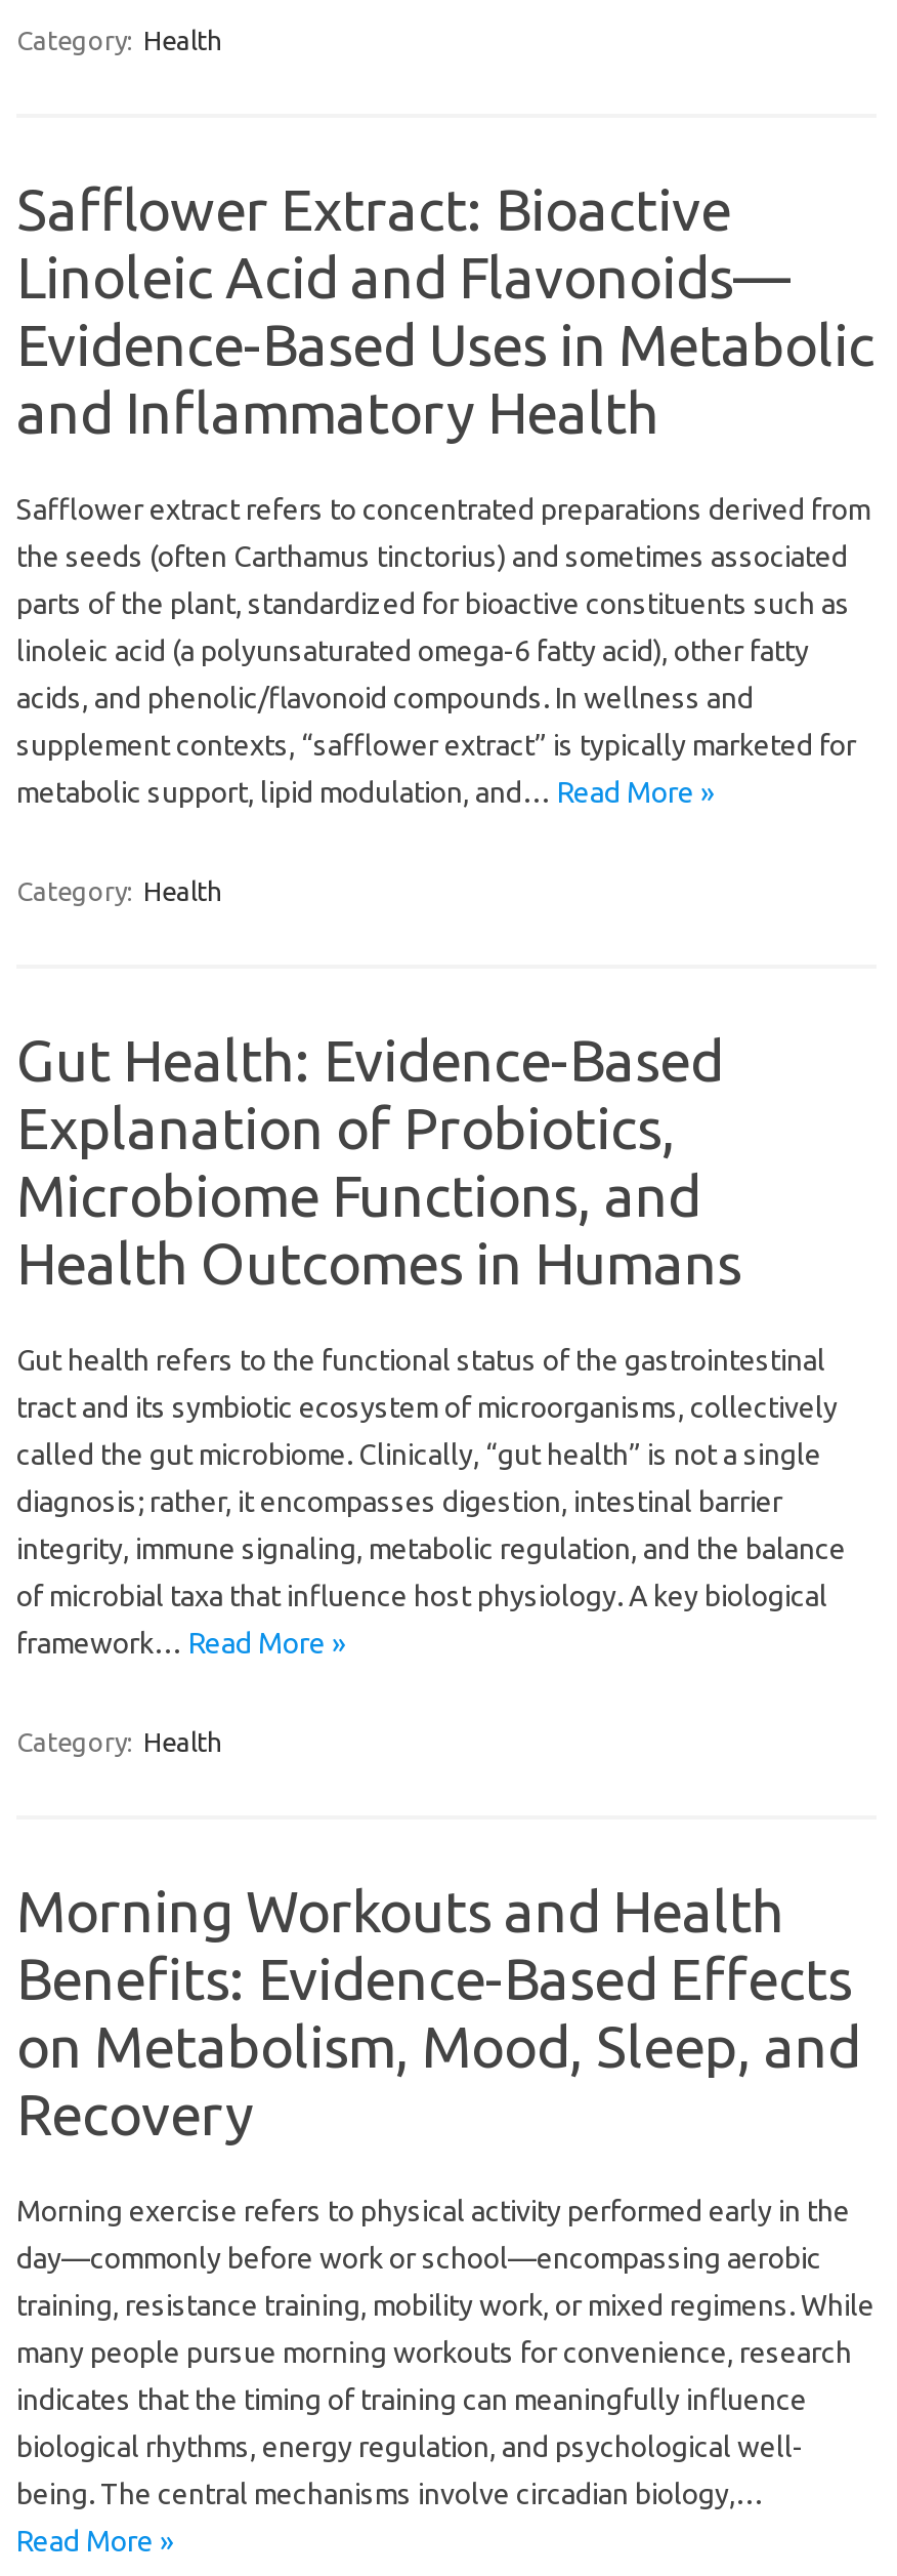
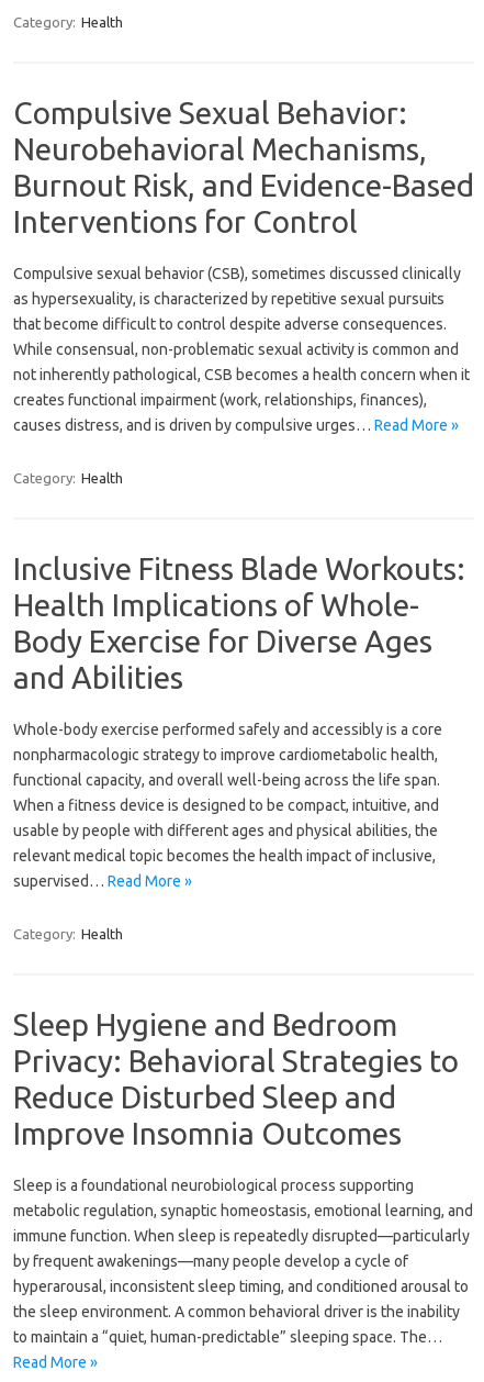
[16,177,874,444] Safflower Extract: Bioactive | Linoleic Acid and Flavonoids— | Evidence-Based Uses in Metabolic | and Inflammatory Health -> [13,96,474,238] Compulsive Sexual Behavior: | Neurobehavioral Mechanisms, | Burnout Risk, and Evidence-Based | Interventions for Control
[16,493,870,809] Safflower extract refers to concentrated preparations derived from | the seeds (often Carthamus tinctorius) and sometimes associated | parts of the plant, standardized for bioactive constituents such as | linoleic acid (a polyunsaturated omega-6 fatty acid), other fatty | acids, and phenolic/flavonoid compounds. In wellness and | supplement contexts, “safflower extract” is typically marketed for | metabolic support, lipid modulation, and… Read More » -> [13,265,470,434] Compulsive sexual behavior (CSB), sometimes discussed clinically | as hypersexuality, is characterized by repetitive sexual pursuits | that become difficult to control despite adverse consequences. | While consensual, non-problematic sexual activity is common and | not inherently pathological, CSB becomes a health concern when it | creates functional impairment (work, relationships, finances), | causes distress, and is driven by compulsive urges… Read More »
[16,1028,741,1295] Gut Health: Evidence-Based | Explanation of Probiotics, | Microbiome Functions, and | Health Outcomes in Humans -> [13,551,465,694] Inclusive Fitness Blade Workouts: | Health Implications of Whole- | Body Exercise for Diverse Ages | and Abilities
[16,1344,846,1660] Gut health refers to the functional status of the gastrointestinal | tract and its symbiotic ecosystem of microorganisms, collectively | called the gut microbiome. Clinically, “gut health” is not a single | diagnosis; rather, it encompasses digestion, intestinal barrier | integrity, immune signaling, metabolic regulation, and the balance | of microbial taxa that influence host physiology. A key biological | framework… Read More » -> [13,721,442,890] Whole-body exercise performed safely and accessibly is a core | nonpharmacologic strategy to improve cardiometabolic health, | functional capacity, and overall well-being across the life span. | When a fitness device is designed to be compact, intuitive, and | usable by people with different ages and physical abilities, the | relevant medical topic becomes the health impact of inclusive, | supervised… Read More »
[16,1879,860,2145] Morning Workouts and Health | Benefits: Evidence-Based Effects | on Metabolism, Mood, Sleep, and | Recovery -> [13,1007,459,1150] Sleep Hygiene and Bedroom | Privacy: Behavioral Strategies to | Reduce Disturbed Sleep and | Improve Insomnia Outcomes
[16,2195,874,2510] Morning exercise refers to physical activity performed early in the | day—commonly before work or school—encompassing aerobic | training, resistance training, mobility work, or mixed regimens. While | many people pursue morning workouts for convenience, research | indicates that the timing of training can meaningfully influence | biological rhythms, energy regulation, and psychological well- | being. The central mechanisms involve circadian biology,… -> [13,1177,473,1346] Sleep is a foundational neurobiological process supporting | metabolic regulation, synaptic homeostasis, emotional learning, and | immune function. When sleep is repeatedly disrupted—particularly | by frequent awakenings—many people develop a cycle of | hyperarousal, inconsistent sleep timing, and conditioned arousal to | the sleep environment. A common behavioral driver is the inability | to maintain a “quiet, human-predictable” sleeping space. The…

